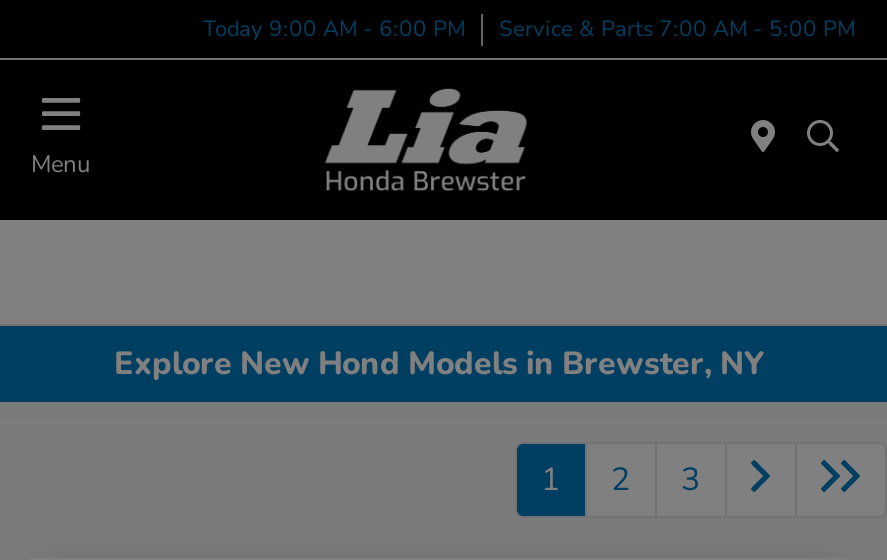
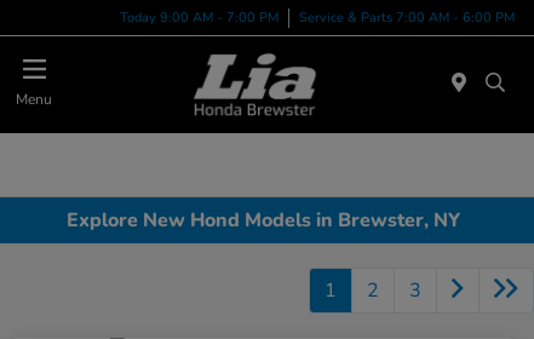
[203,13,465,43] Today 9:00 AM - 6:00 PM -> [120,8,279,26] Today 9:00 AM - 7:00 PM
[499,13,855,43] Service & Parts 7:00 AM - 5:00 PM -> [299,8,515,26] Service & Parts 7:00 AM - 6:00 PM

